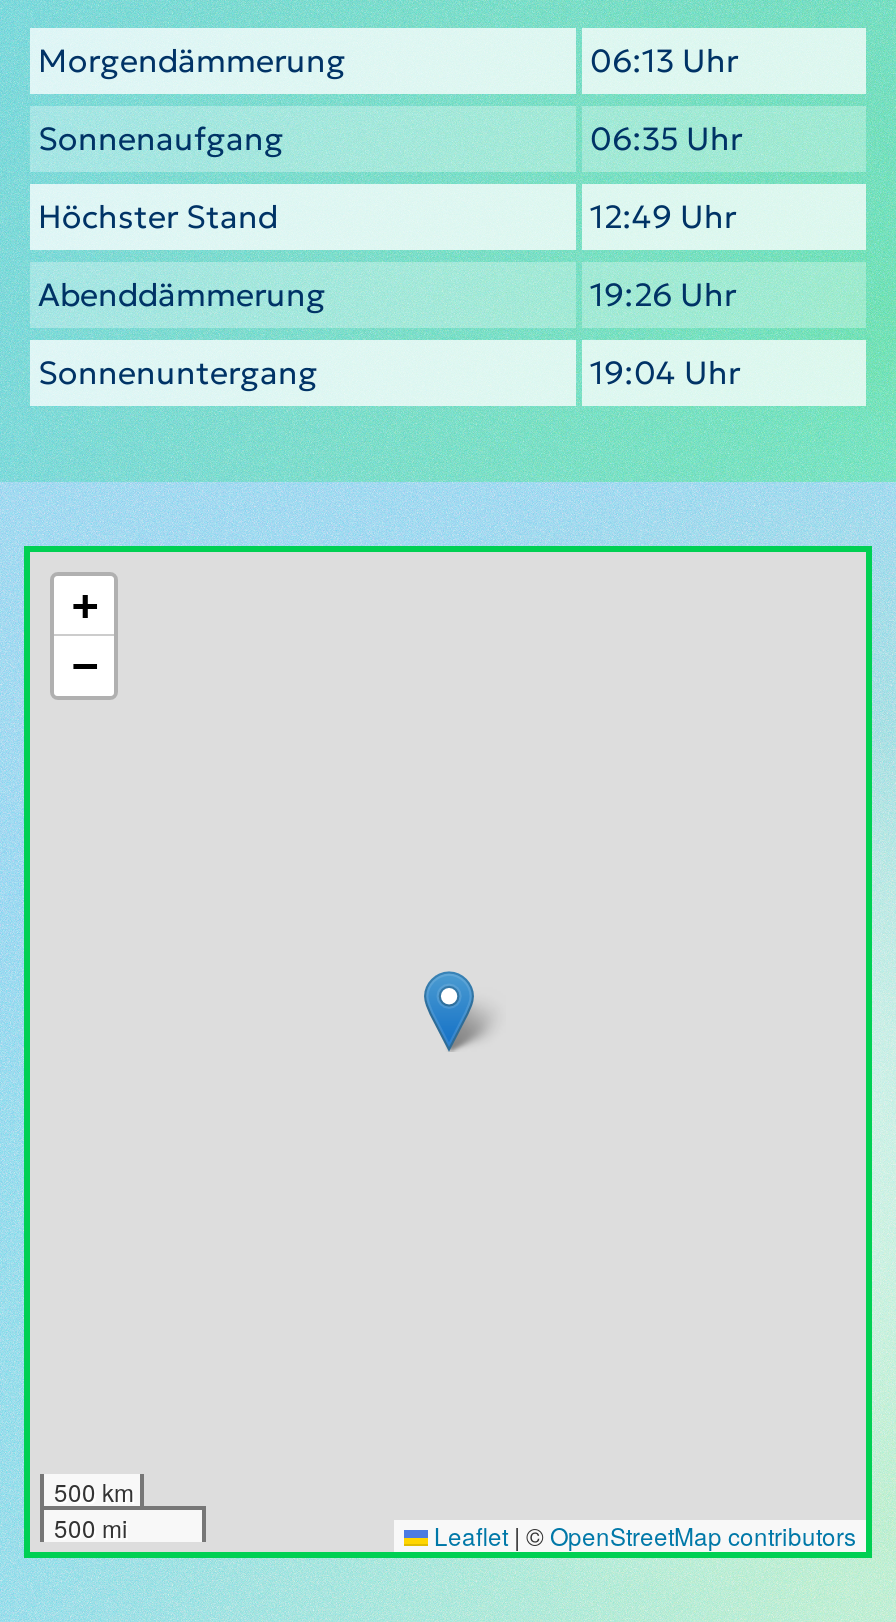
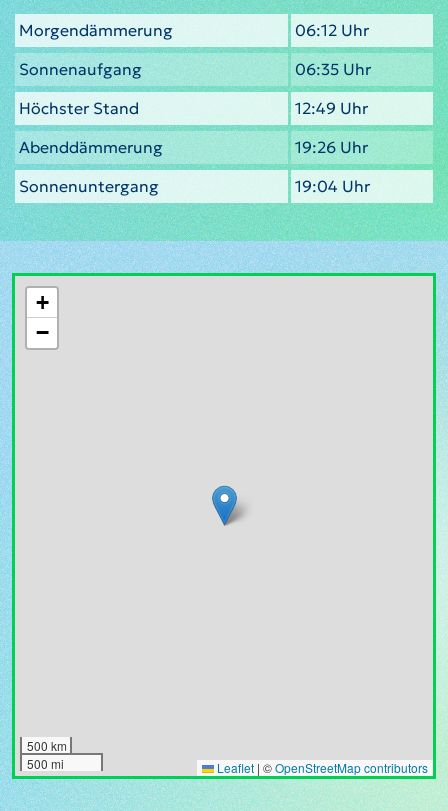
[590,40,738,80] 06:13 Uhr -> [295,20,369,40] 06:12 Uhr

